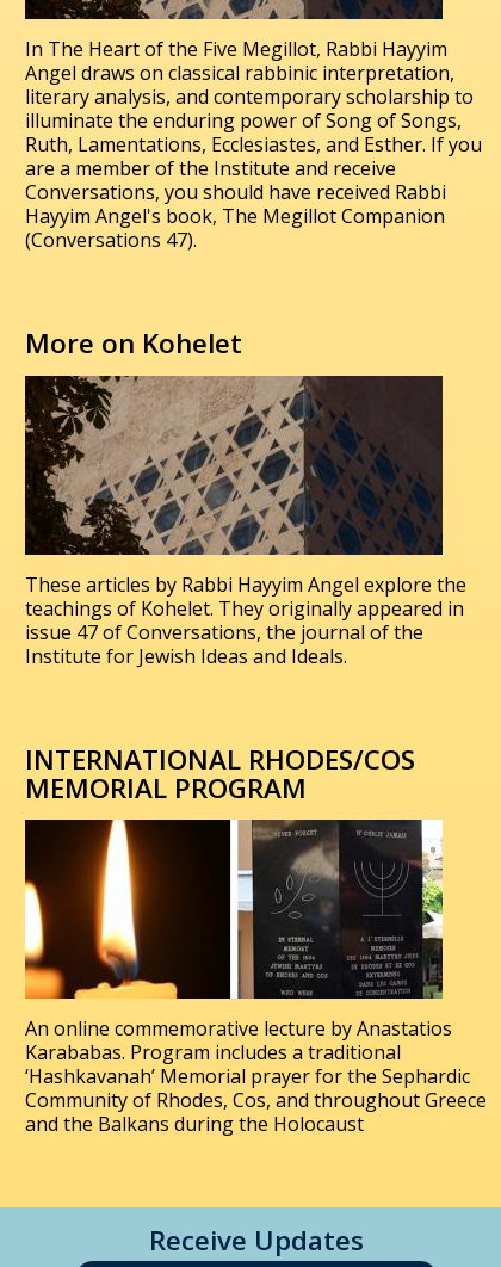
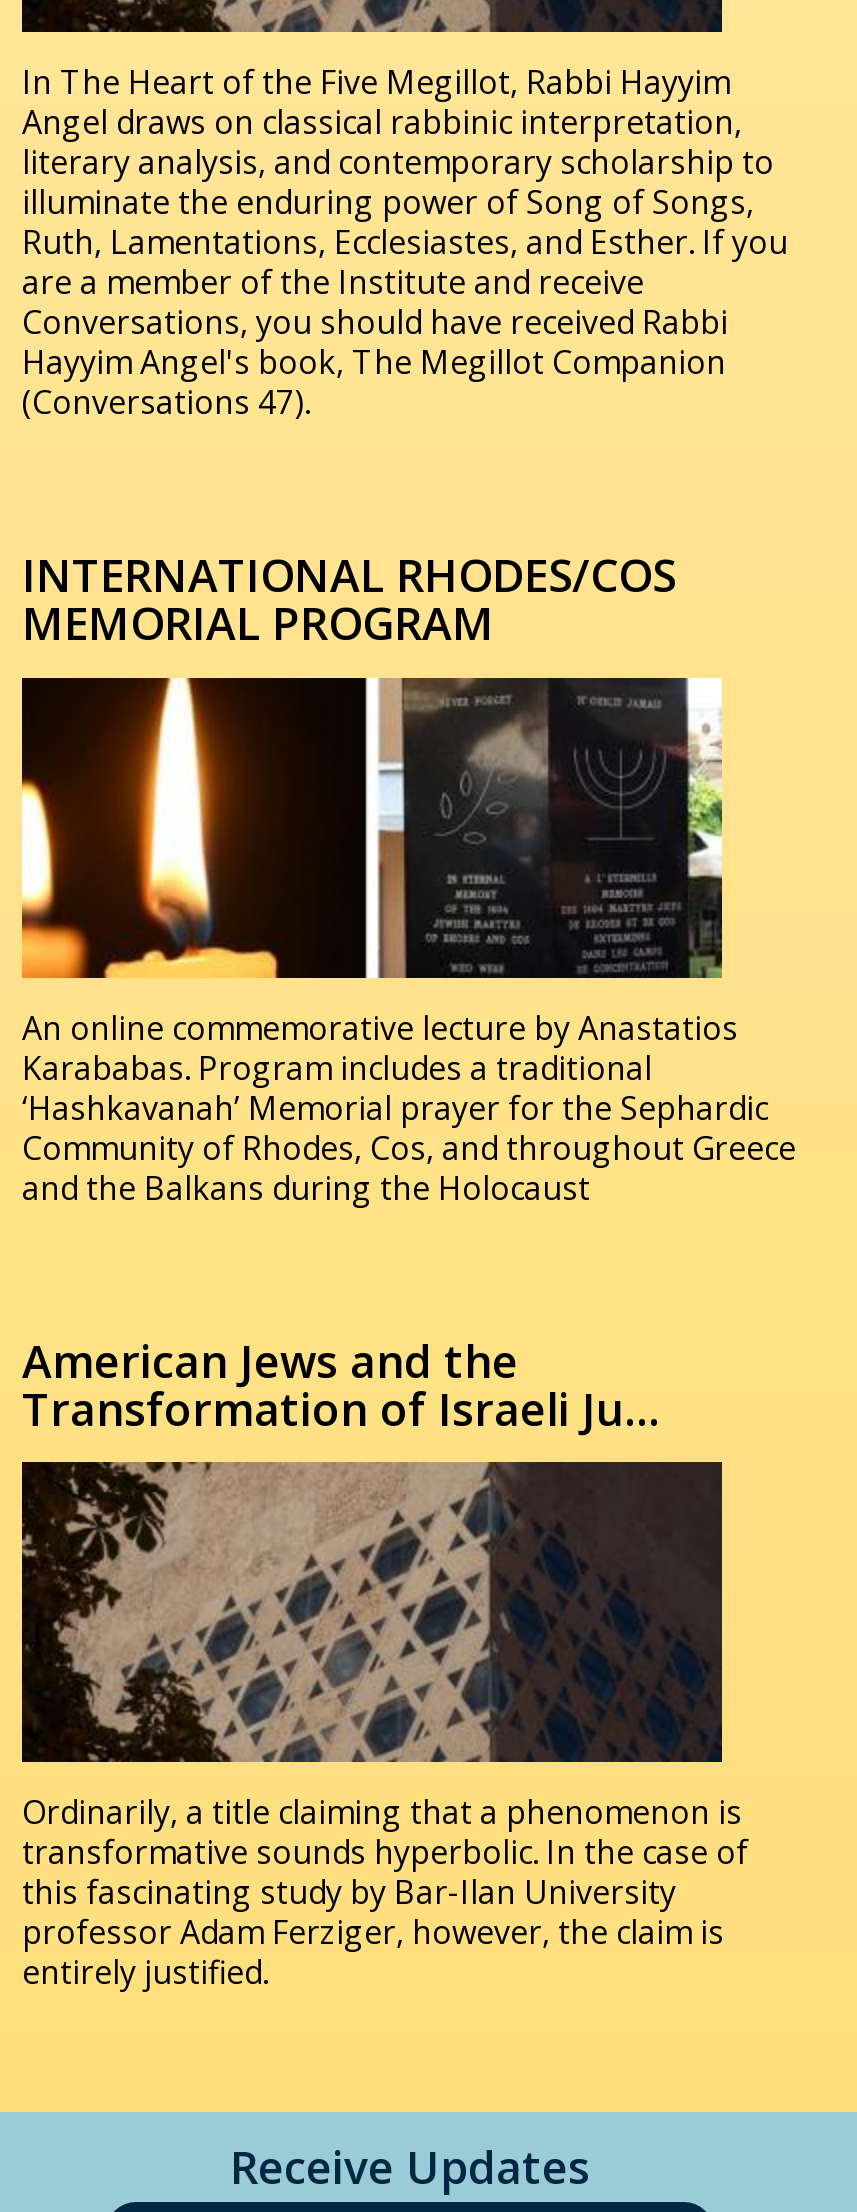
[25,325,242,362] More on Kohelet -> none
moved [24,375,444,556] -> [20,1460,724,1764]: [image]
[25,571,466,669] These articles by Rabbi Hayyim Angel explore the | teachings of Kohelet. They originally appeared in | issue 47 of Conversations, the journal of the | Institute for Jewish Ideas and Ideals. -> none
moved [23,740,487,1137] -> [18,544,796,1209]: [image] | INTERNATIONAL RHODES/COS | MEMORIAL PROGRAM | An online commemorative lecture by Anastatios | Karababas. Program includes a traditional | ‘Hashkavanah’ Memorial prayer for the Sephardic | Community of Rhodes, Cos, and throughout Greece | and the Balkans during the Holocaust
none -> [22,1329,660,1439] American Jews and the | Transformation of Israeli Ju…
none -> [22,1790,748,1994] Ordinarily, a title claiming that a phenomenon is | transformative sounds hyperbolic. In the case of | this fascinating study by Bar-Ilan University | professor Adam Ferziger, however, the claim is | entirely justified.

